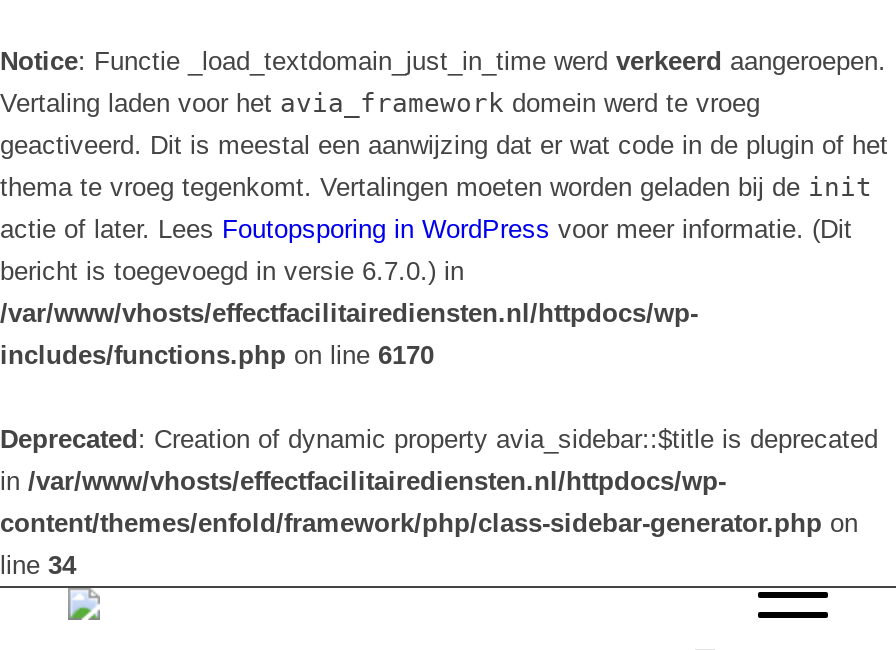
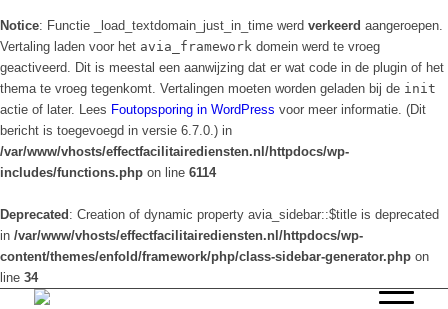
[0,340,434,370] includes/functions.php on line 6170 -> [0,165,216,180] includes/functions.php on line 6114

